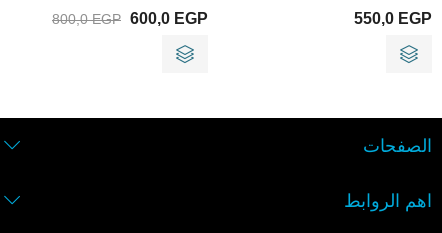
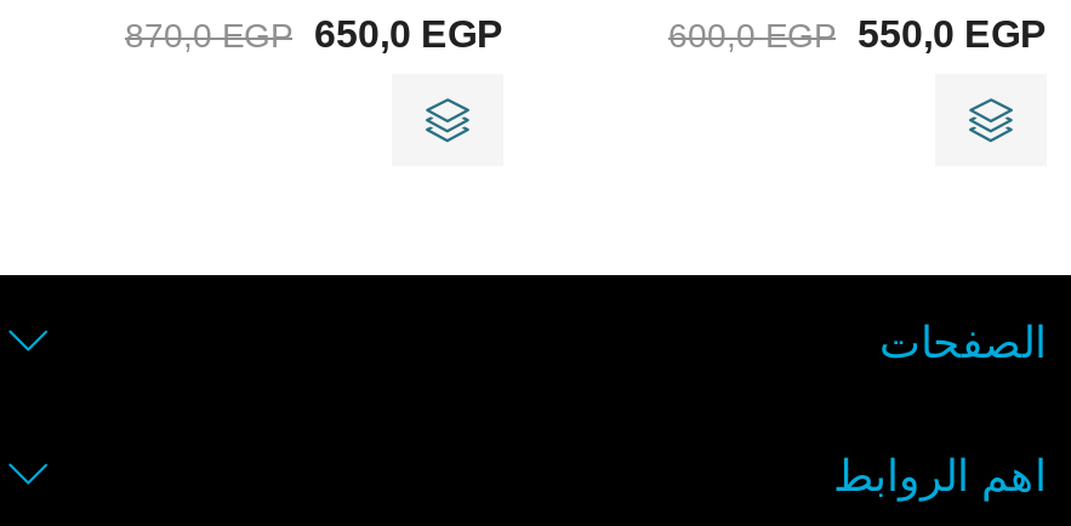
[52,10,208,27] 600,0 EGP | 800,0EGP -> [125,13,503,54] 650,0 EGP | 870,0EGP
none -> [668,15,836,54] 600,0EGP

